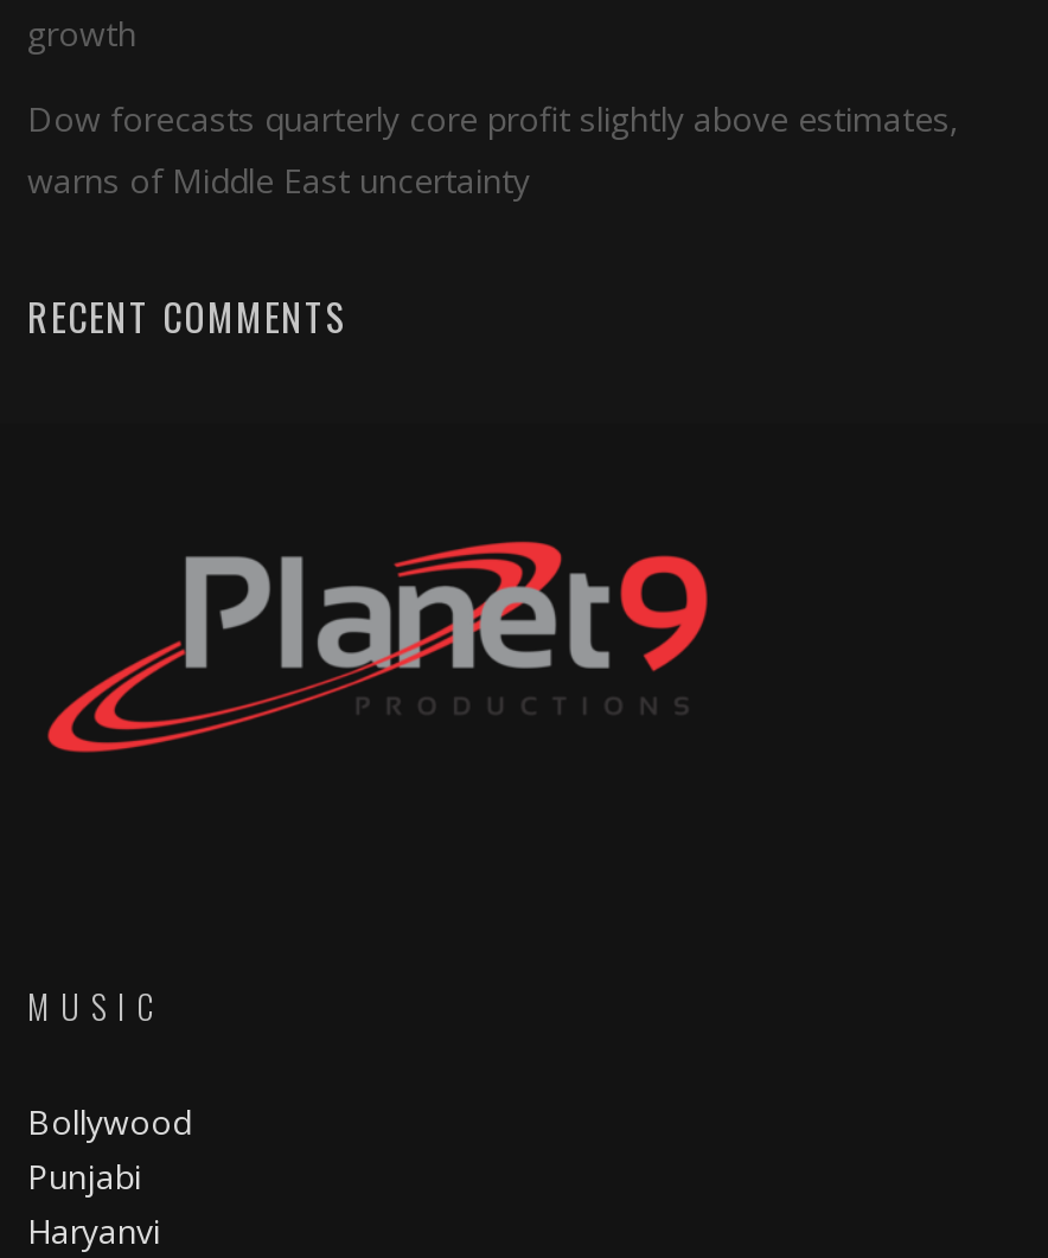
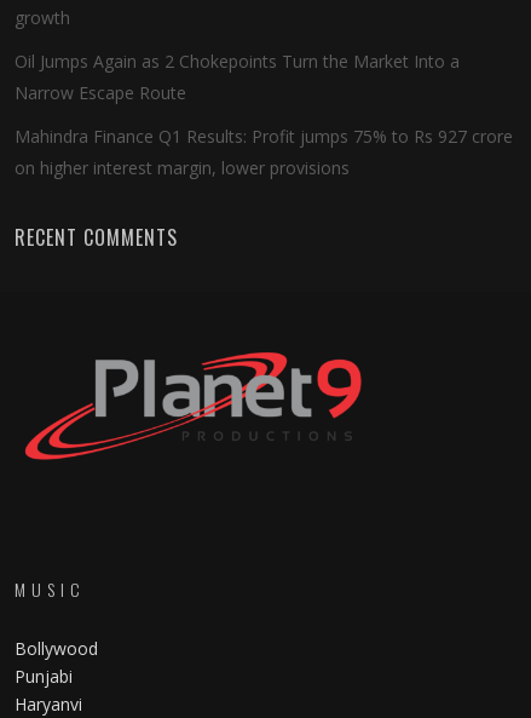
[27,96,959,203] Dow forecasts quarterly core profit slightly above estimates, | warns of Middle East uncertainty -> [15,50,513,179] Oil Jumps Again as 2 Chokepoints Turn the Market Into a | Narrow Escape Route | Mahindra Finance Q1 Results: Profit jumps 75% to Rs 927 crore | on higher interest margin, lower provisions

